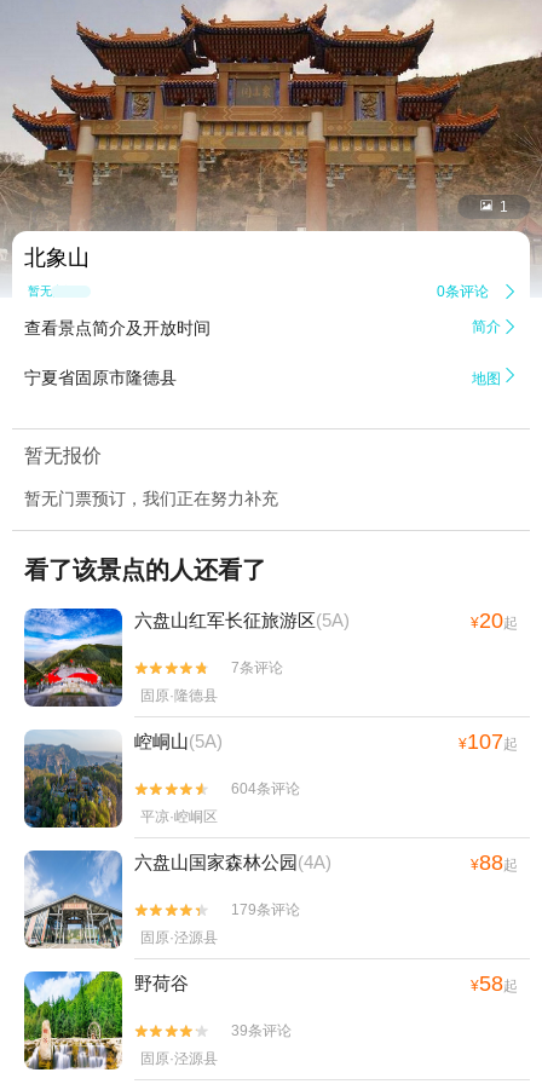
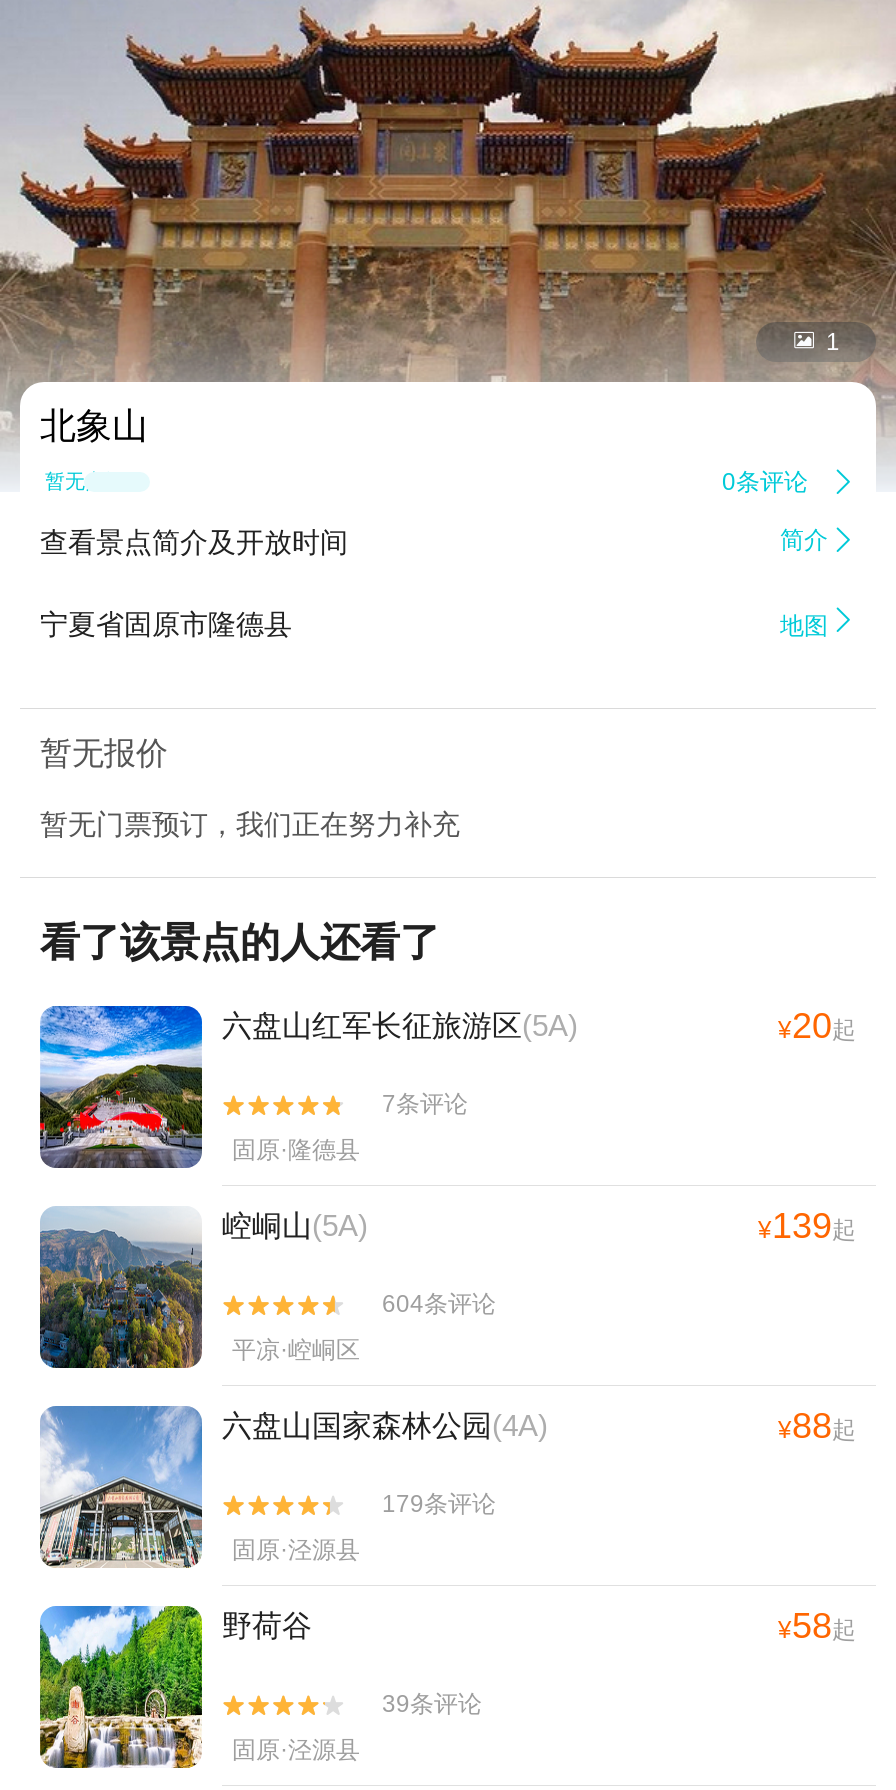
[459,730,518,754] ¥107起 -> [758,1207,856,1247] ¥139起

